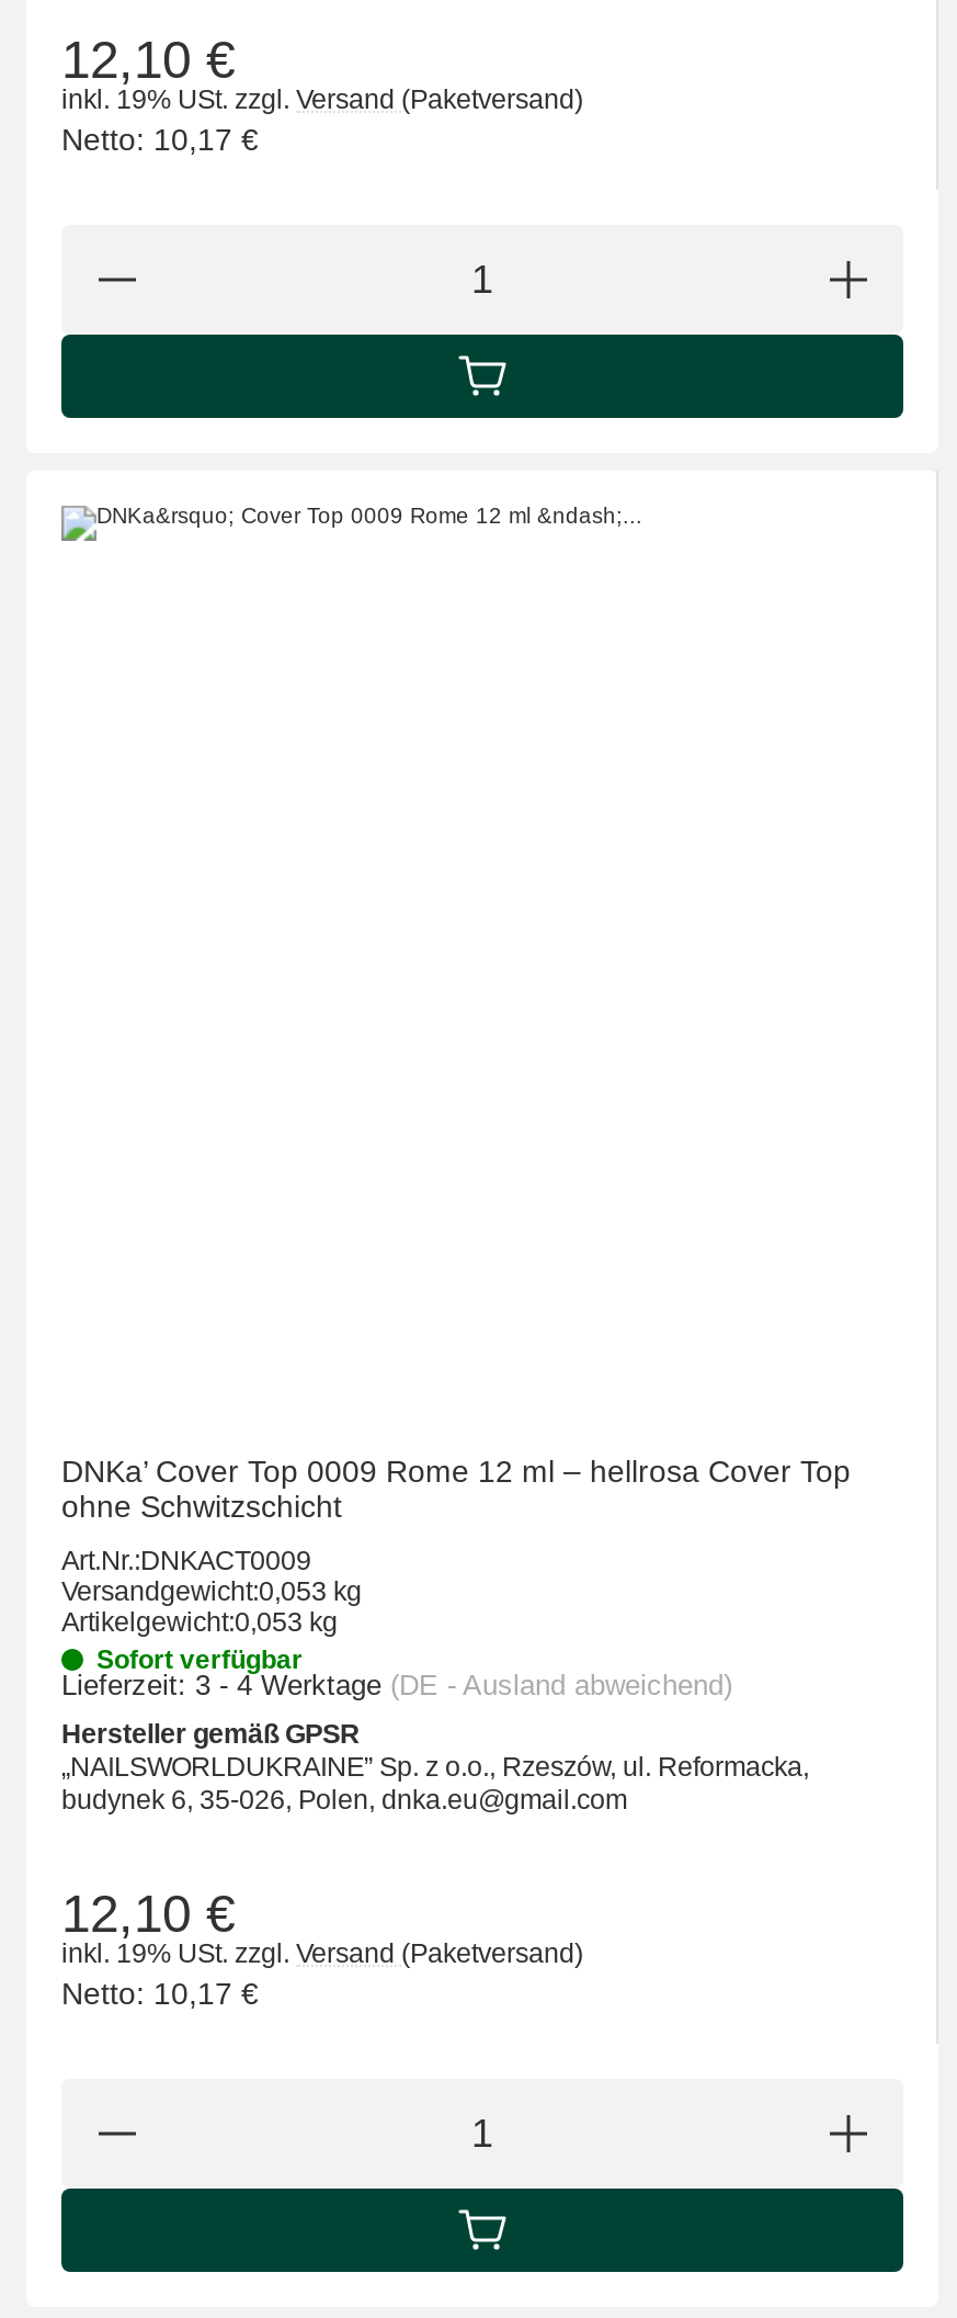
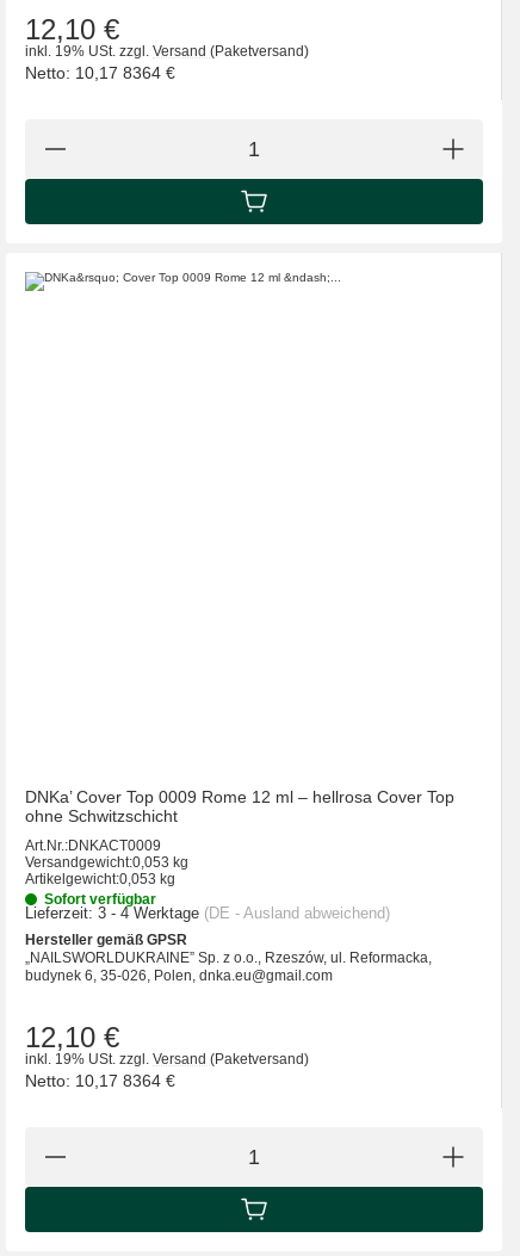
[61,122,259,157] Netto: 10,17 € -> [25,63,175,83] Netto: 10,17 8364 €
[61,1976,259,2011] Netto: 10,17 € -> [25,1071,175,1090] Netto: 10,17 8364 €

